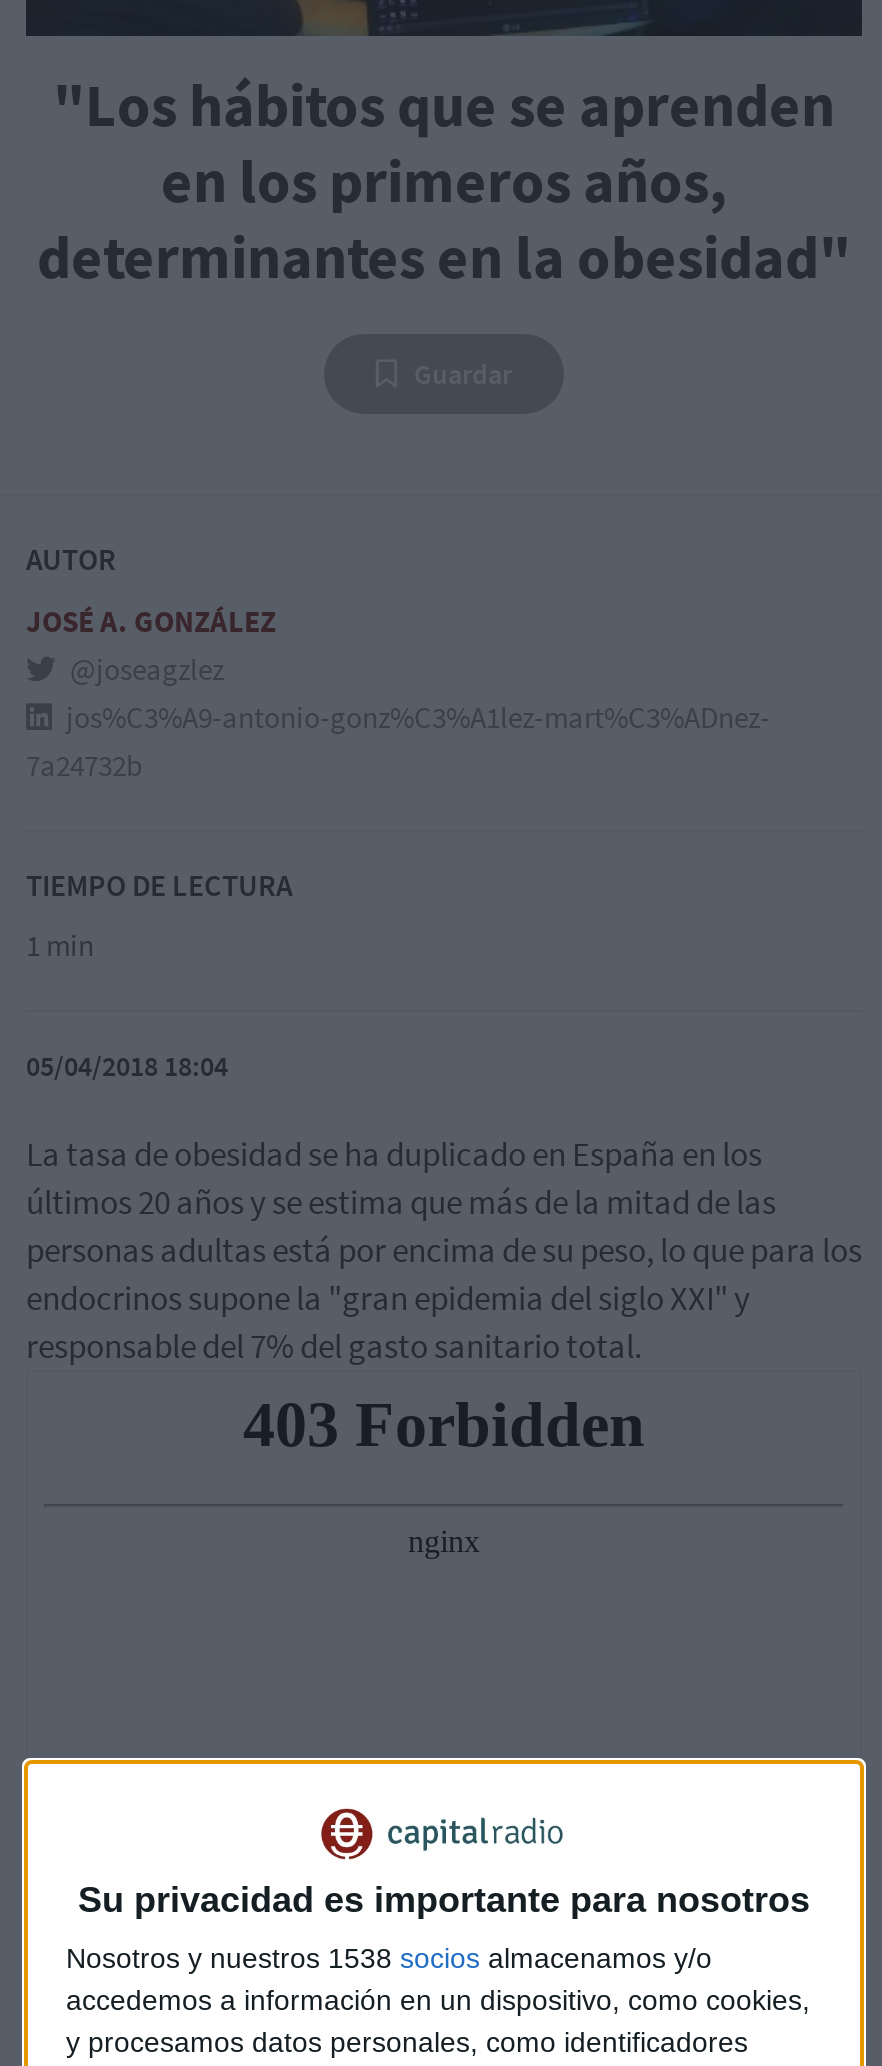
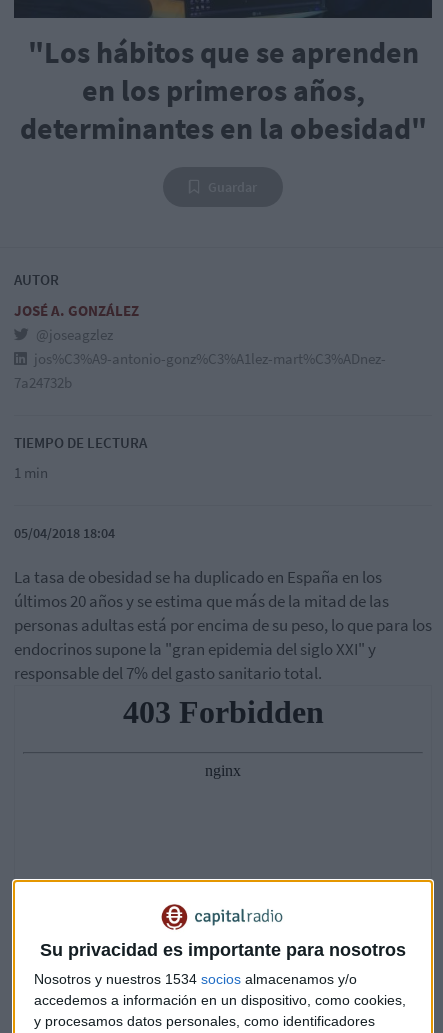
[66,1942,712,1974] Nosotros y nuestros 1538 socios almacenamos y/o -> [34,971,357,987] Nosotros y nuestros 1534 socios almacenamos y/o

